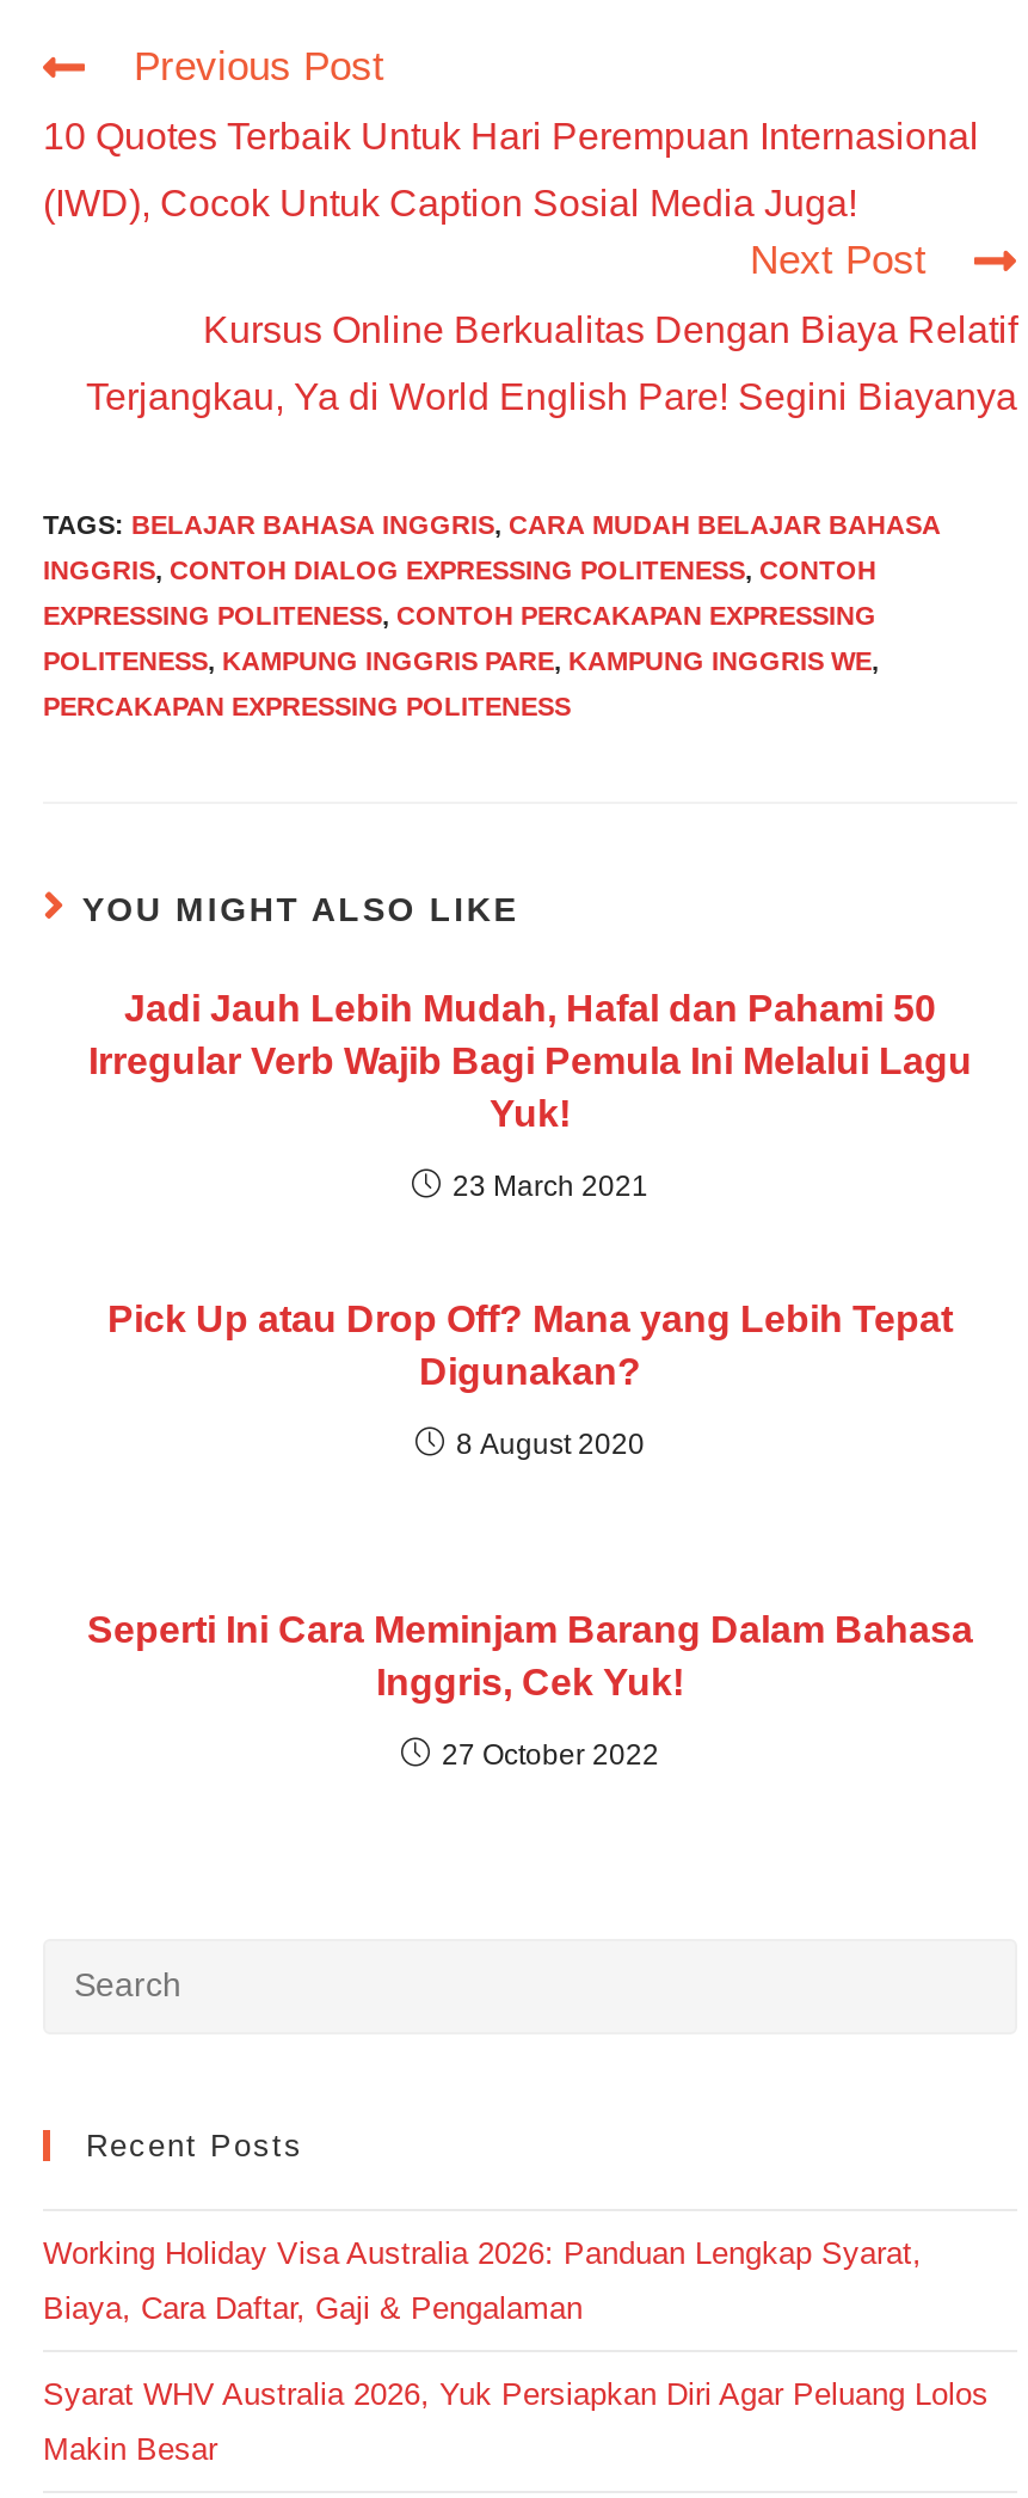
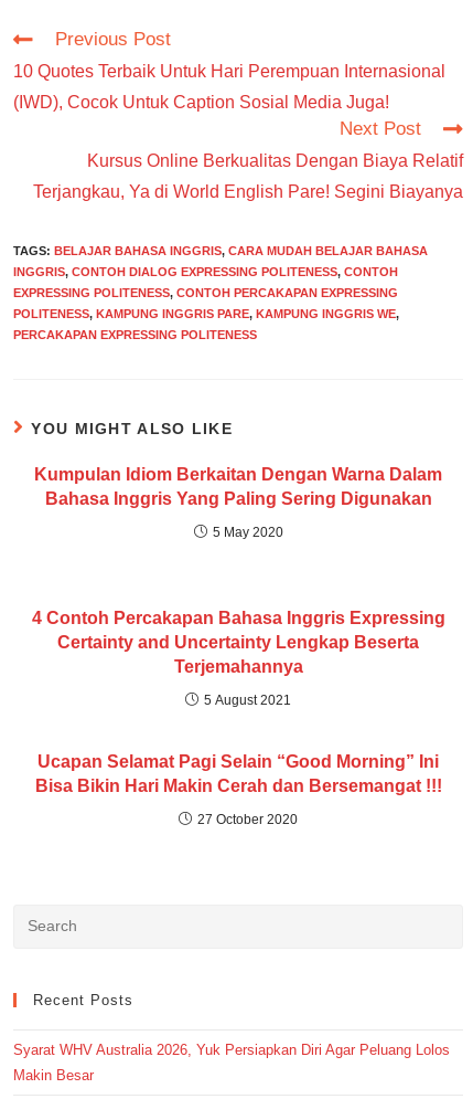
[88,987,972,1133] Jadi Jauh Lebih Mudah, Hafal dan Pahami 50 | Irregular Verb Wajib Bagi Pemula Ini Melalui Lagu | Yuk! -> [34,464,442,508] Kumpulan Idiom Berkaitan Dengan Warna Dalam | Bahasa Inggris Yang Paling Sering Digunakan
[453,1168,648,1202] 23 March 2021 -> [212,524,283,540] 5 May 2020
[107,1297,953,1391] Pick Up atau Drop Off? Mana yang Lebih Tepat | Digunakan? -> [31,608,445,675] 4 Contoh Percakapan Bahasa Inggris Expressing | Certainty and Uncertainty Lengkap Beserta | Terjemahannya
[456,1426,645,1460] 8 August 2020 -> [204,692,291,707] 5 August 2021
[87,1608,973,1701] Seperti Ini Cara Meminjam Barang Dalam Bahasa | Inggris, Cek Yuk! -> [35,752,442,795] Ucapan Selamat Pagi Selain “Good Morning” Ini | Bisa Bikin Hari Makin Cerah dan Bersemangat !!!
[442,1737,659,1770] 27 October 2022 -> [197,811,298,827] 27 October 2020
[43,2234,922,2325] Working Holiday Visa Australia 2026: Panduan Lengkap Syarat, | Biaya, Cara Daftar, Gaji & Pengalaman -> none

